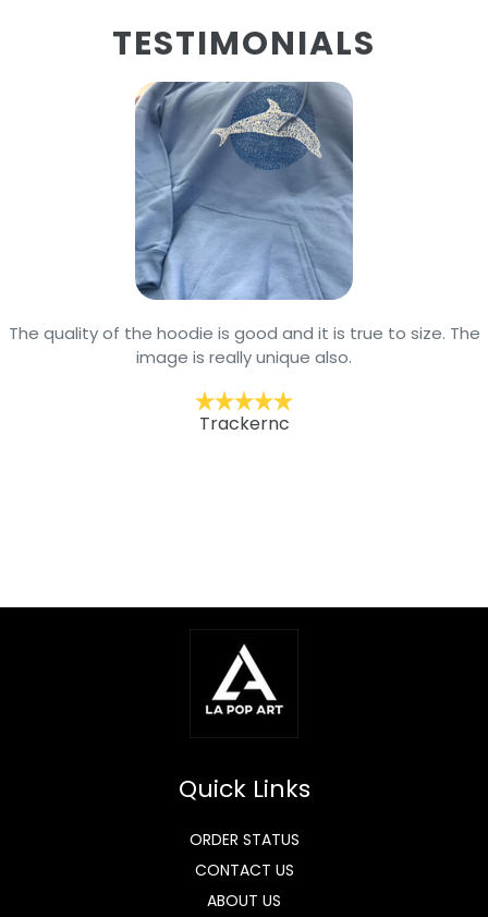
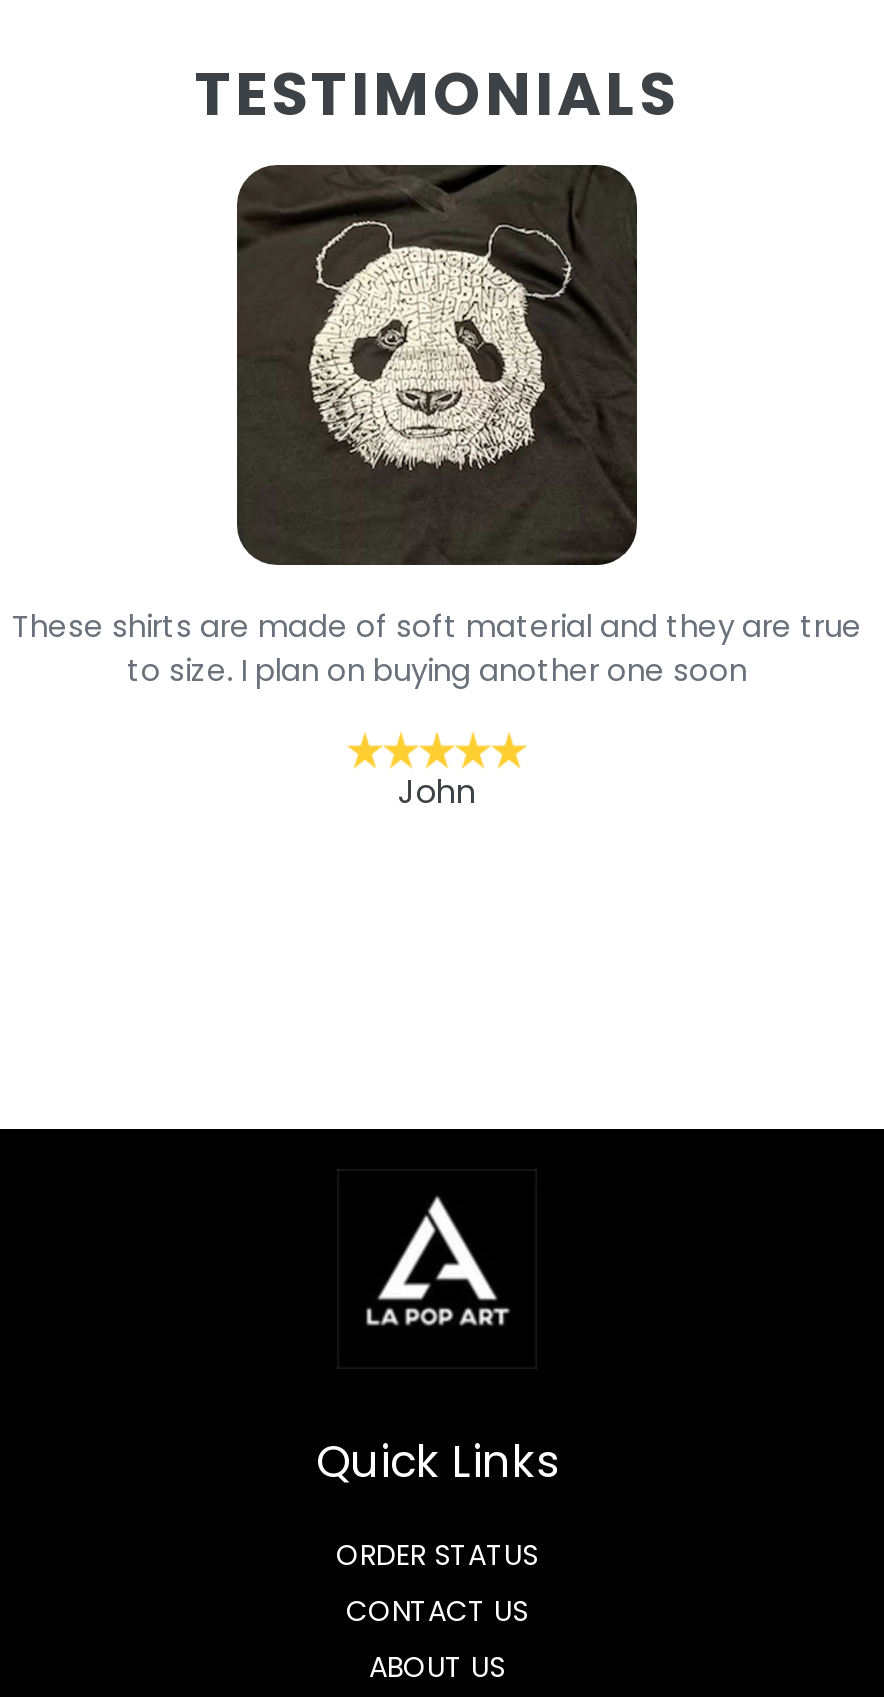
[8,81,480,368] [image] | The quality of the hoodie is good and it is true to size. The | image is really unique also. -> [12,163,862,691] [image] | These shirts are made of soft material and they are true | to size. I plan on buying another one soon
[199,411,289,436] Trackernc -> [398,769,476,815] John

